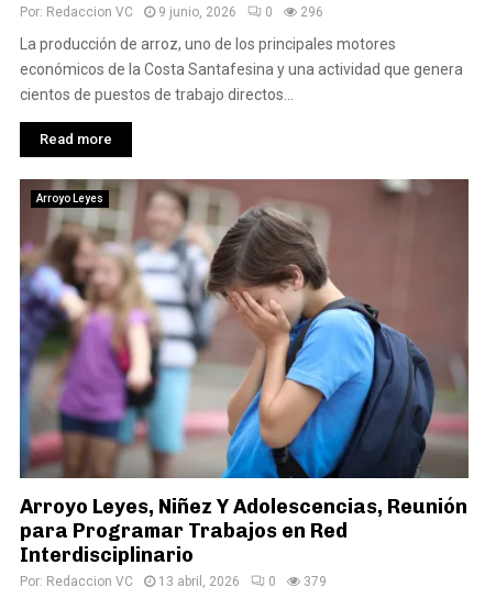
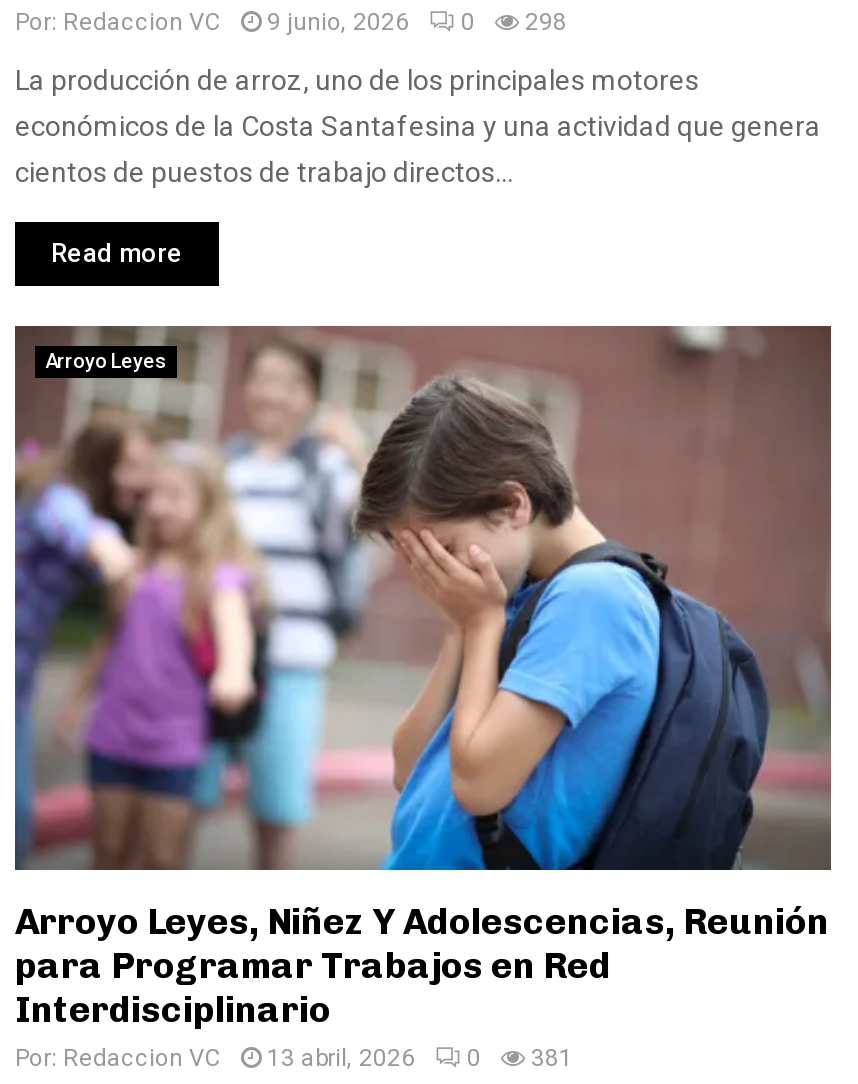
[20,4,323,20] Por: Redaccion VC 9 junio, 2026 0 296 -> [15,8,567,36] Por: Redaccion VC 9 junio, 2026 0 298
[20,574,327,589] Por: Redaccion VC 13 abril, 2026 0 379 -> [15,1044,573,1072] Por: Redaccion VC 13 abril, 2026 0 381

